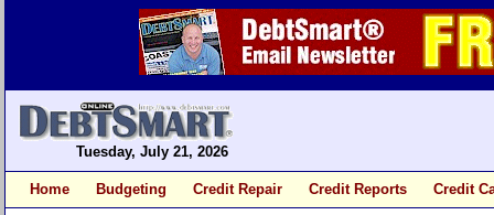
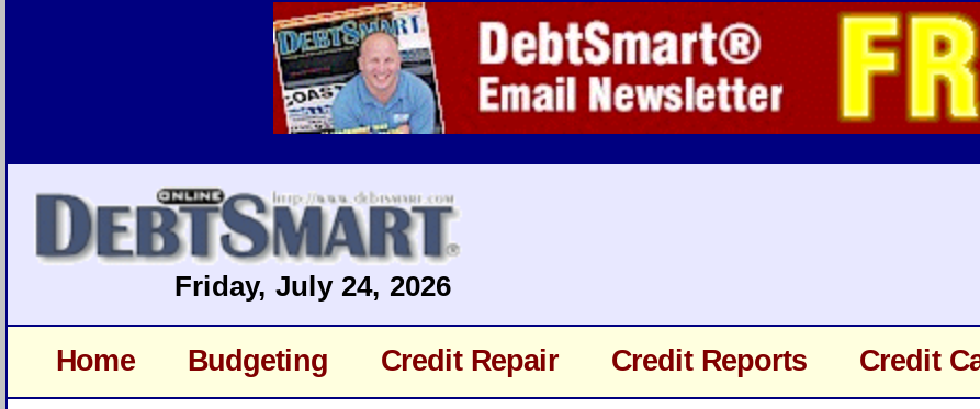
[76,143,237,160] Tuesday, July 21, 2026 -> [174,270,469,303] Friday, July 24, 2026

